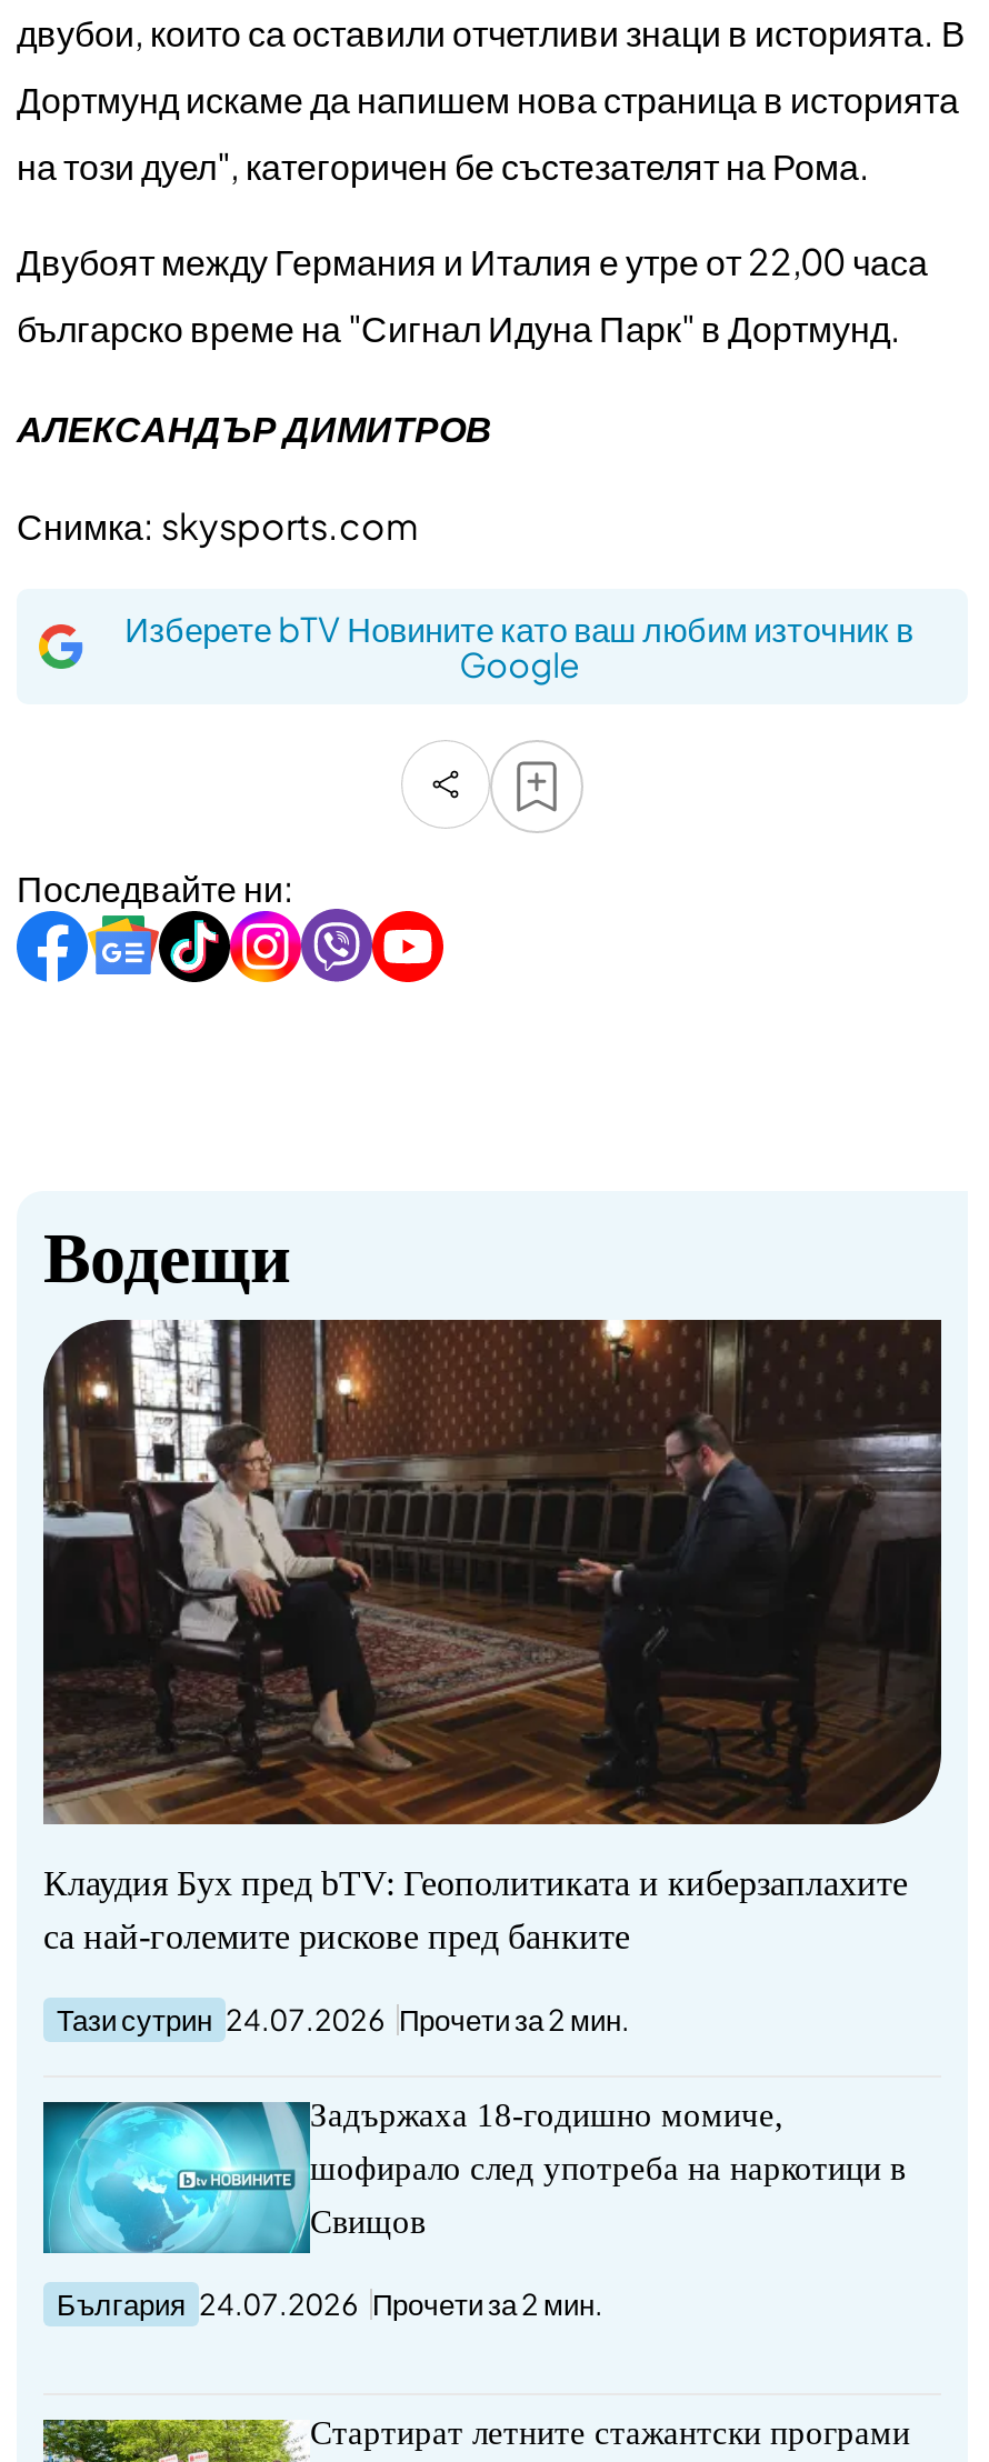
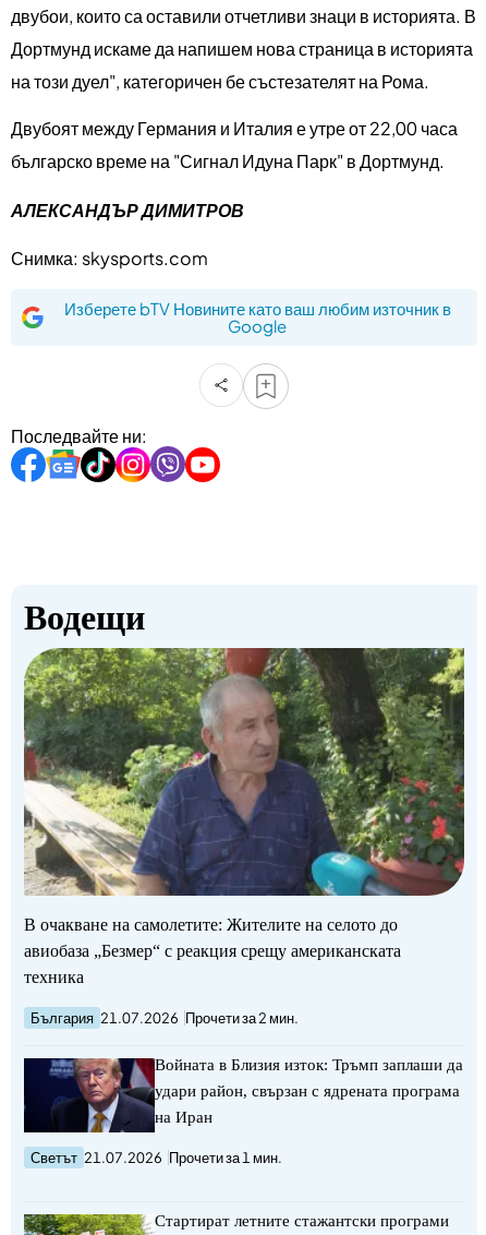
[41,1318,943,1956] [image] | Клаудия Бух пред bTV: Геополитиката и киберзаплахите | са най-големите рискове пред банките -> [23,647,465,987] [image] | В очакване на самолетите: Жителите на селото до | авиобаза „Безмер“ с реакция срещу американската | техника
[57,2003,630,2038] Тази сутрин 24.07.2026 Прочети за 2 мин. -> [31,1010,299,1027] България 21.07.2026 Прочети за 2 мин.
[41,2098,783,2255] [image] | Задържаха 18-годишно момиче, -> [23,1057,463,1115] [image] | Войната в Близия изток: Тръмп заплаши да
[310,2152,906,2187] шофирало след употреба на наркотици в -> [155,1083,460,1100] удари район, свързан с ядрената програма
[310,2205,426,2241] Свищов -> [155,1109,212,1126] на Иран
[57,2287,603,2323] България 24.07.2026 Прочети за 2 мин. -> [31,1149,282,1167] Светът 21.07.2026 Прочети за 1 мин.

